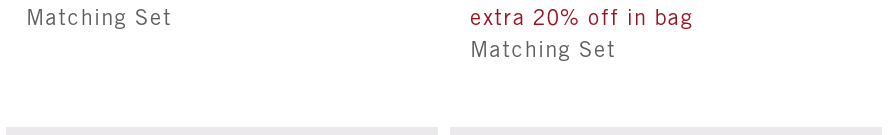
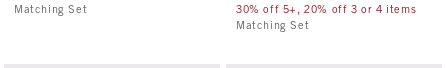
[470,9,694,29] extra 20% off in bag -> [236,5,416,15] 30% off 5+, 20% off 3 or 4 items

